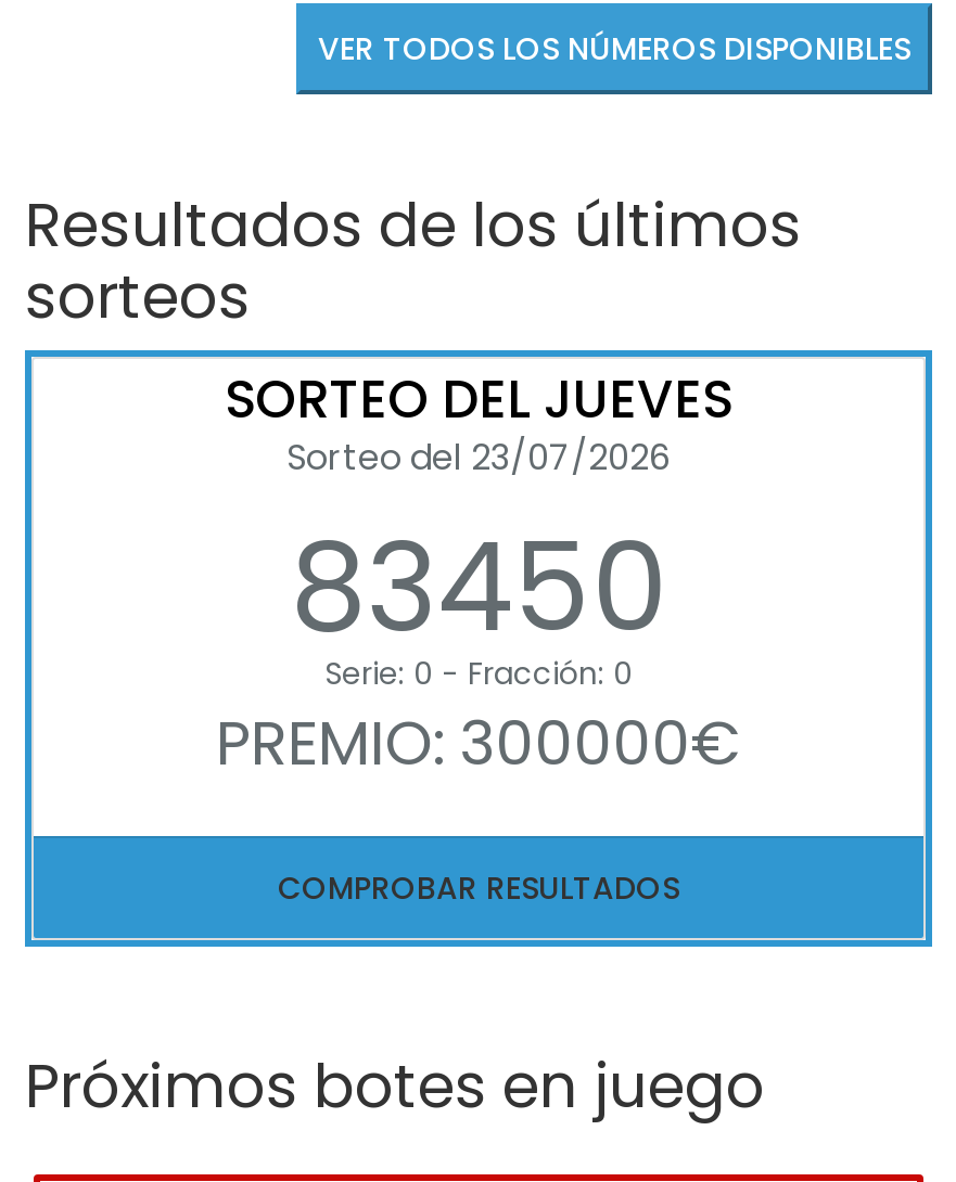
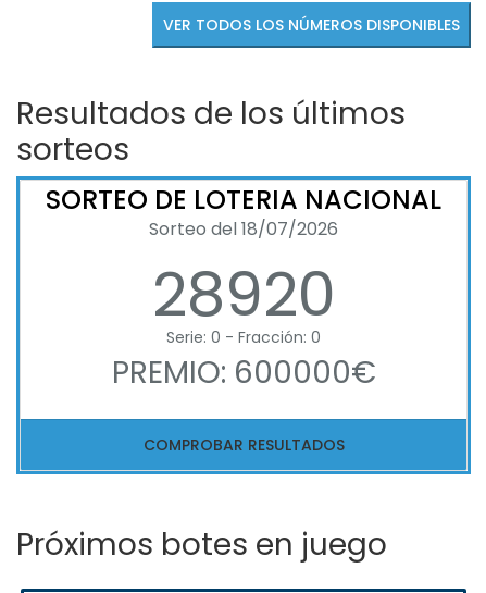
[225,362,732,673] SORTEO DEL JUEVES | Sorteo del 23/07/2026 | 83450 -> [46,182,441,337] SORTEO DE LOTERIA NACIONAL | Sorteo del 18/07/2026 | 28920
[216,701,741,785] PREMIO: 300000€ -> [111,352,376,394] PREMIO: 600000€

